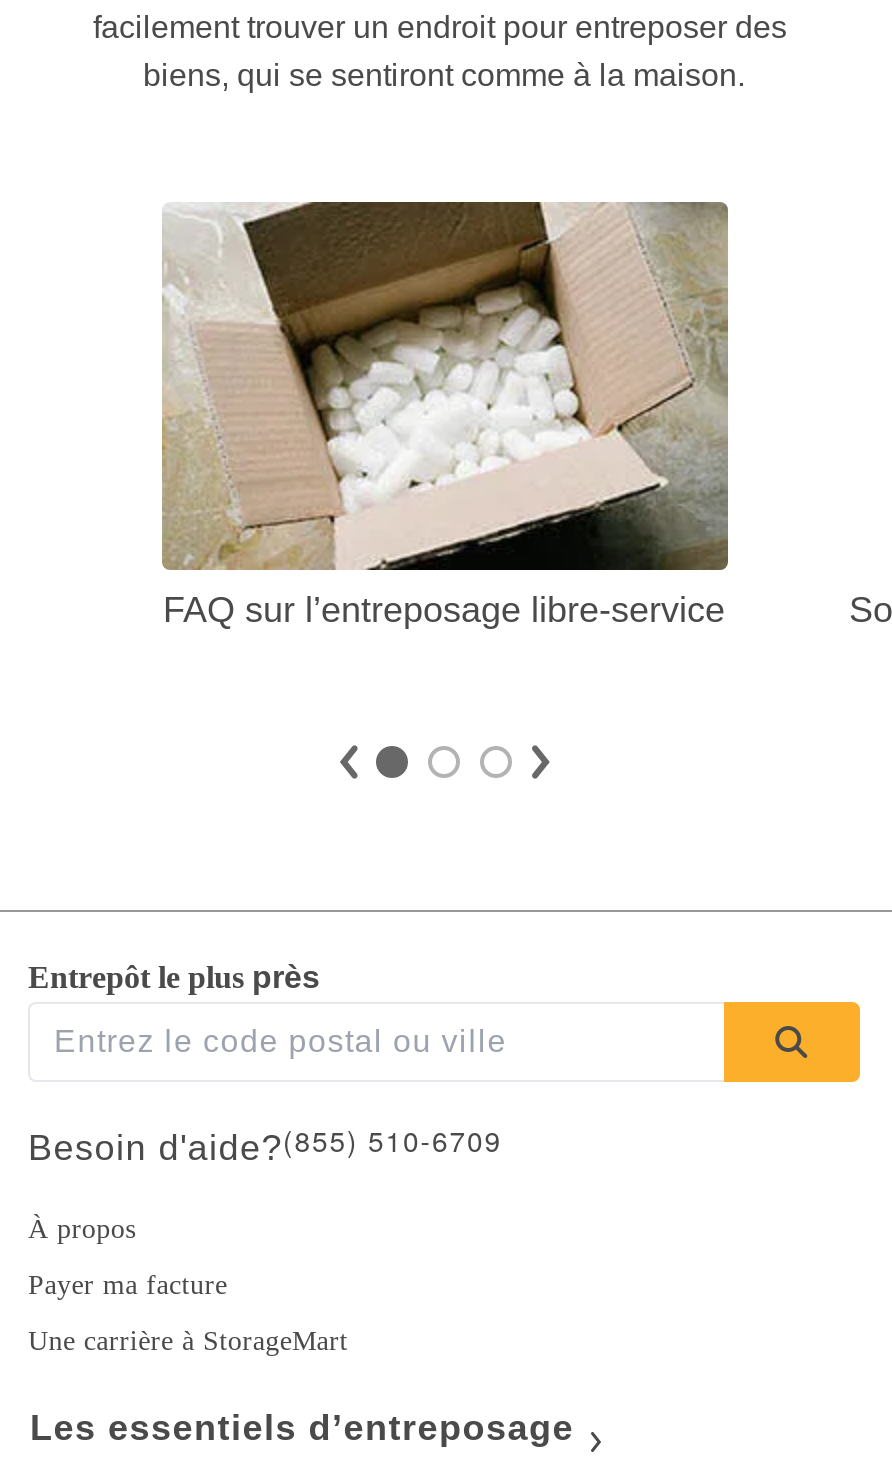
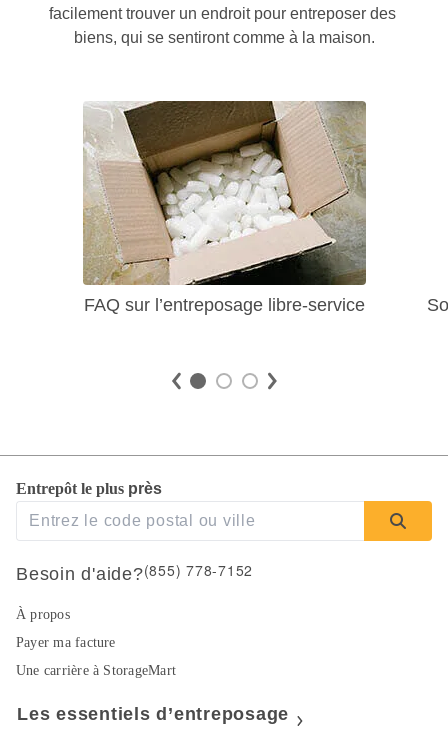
[28,1120,502,1168] Besoin d'aide?(855) 510-6709 -> [16,560,253,584] Besoin d'aide?(855) 778-7152

